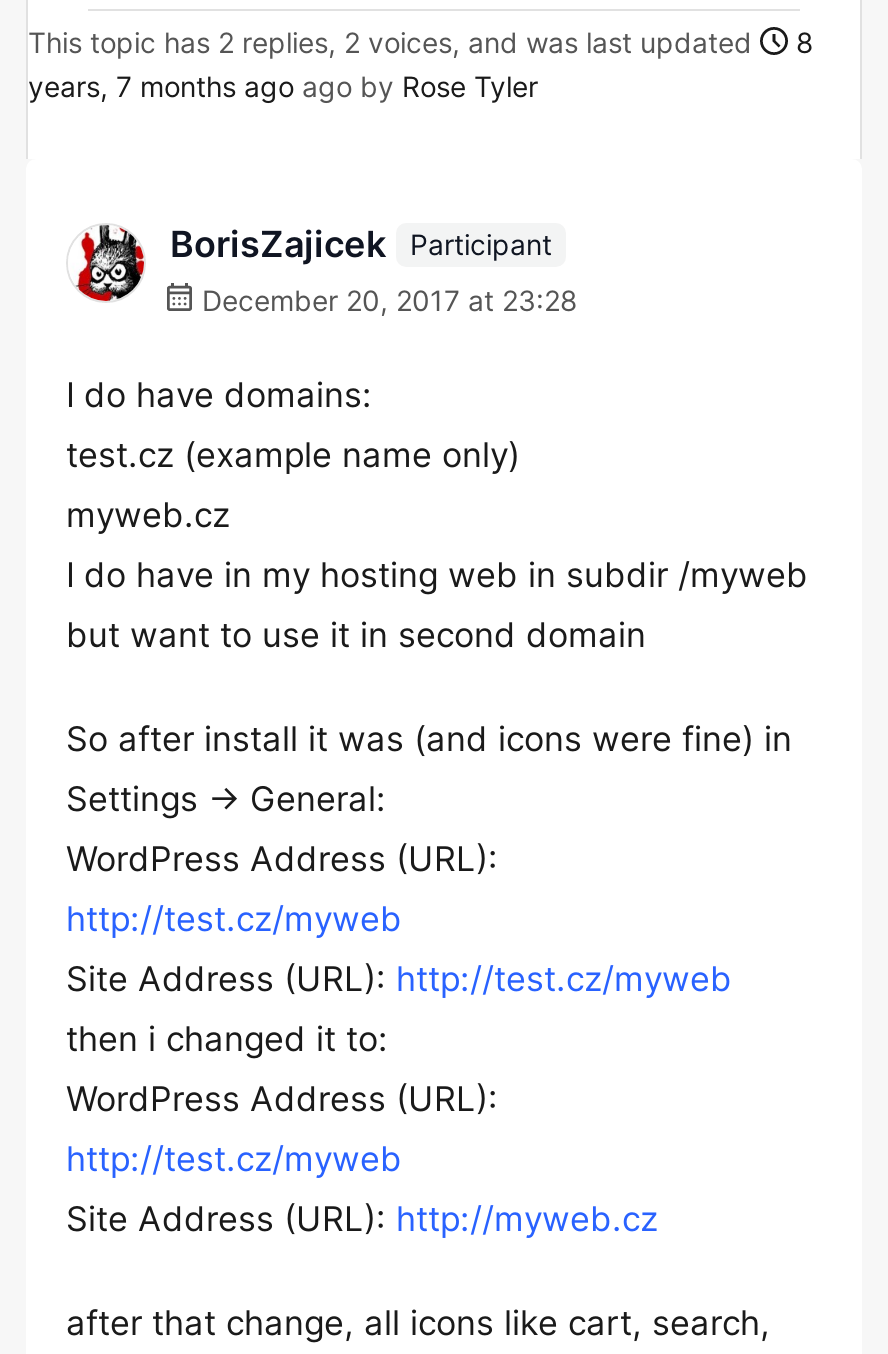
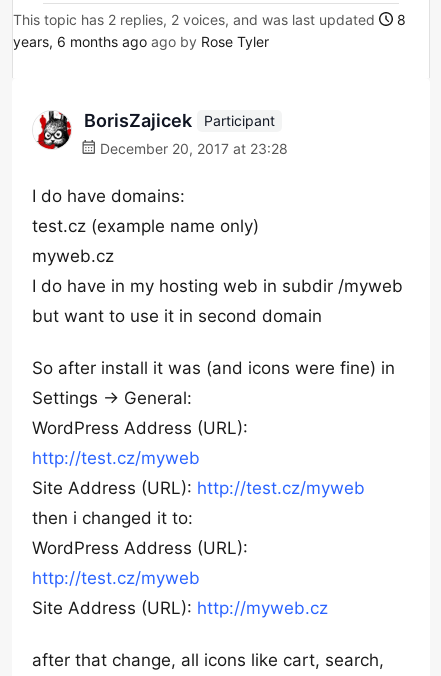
[28,69,538,103] years, 7 months ago ago by Rose Tyler -> [13,33,269,50] years, 6 months ago ago by Rose Tyler

